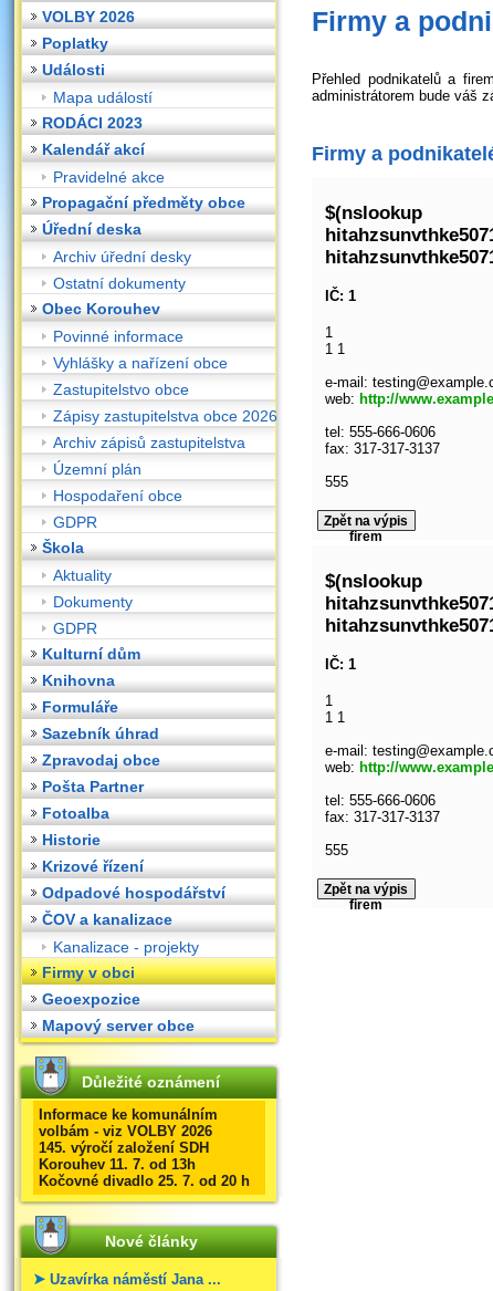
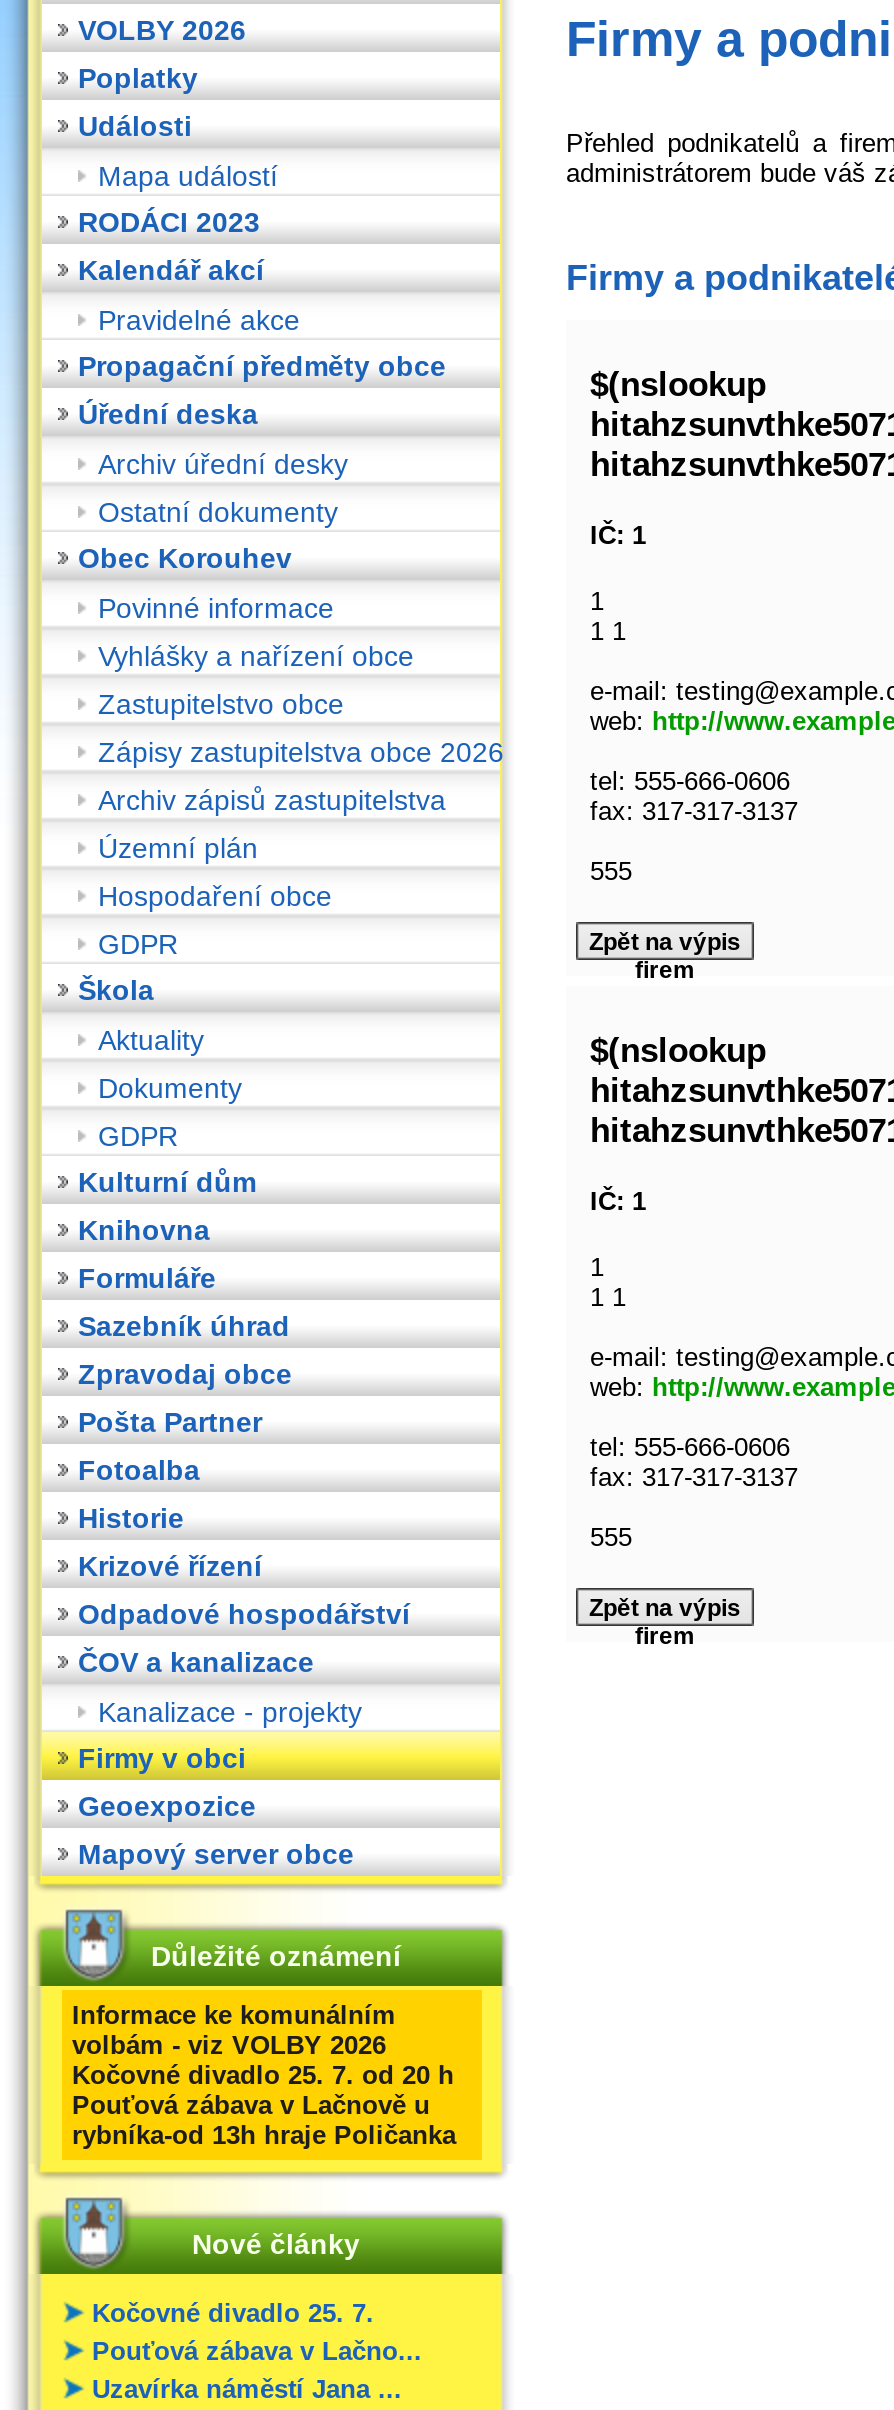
[39,1139,209,1173] 145. výročí založení SDH | Korouhev 11. 7. od 13h -> none
moved [39,1173,250,1189] -> [72,2060,454,2090]: Kočovné divadlo 25. 7. od 20 h
none -> [72,2090,456,2150] Pouťová zábava v Lačnově u | rybníka-od 13h hraje Poličanka
none -> [92,2298,422,2366] Kočovné divadlo 25. 7. | Pouťová zábava v Lačno...

